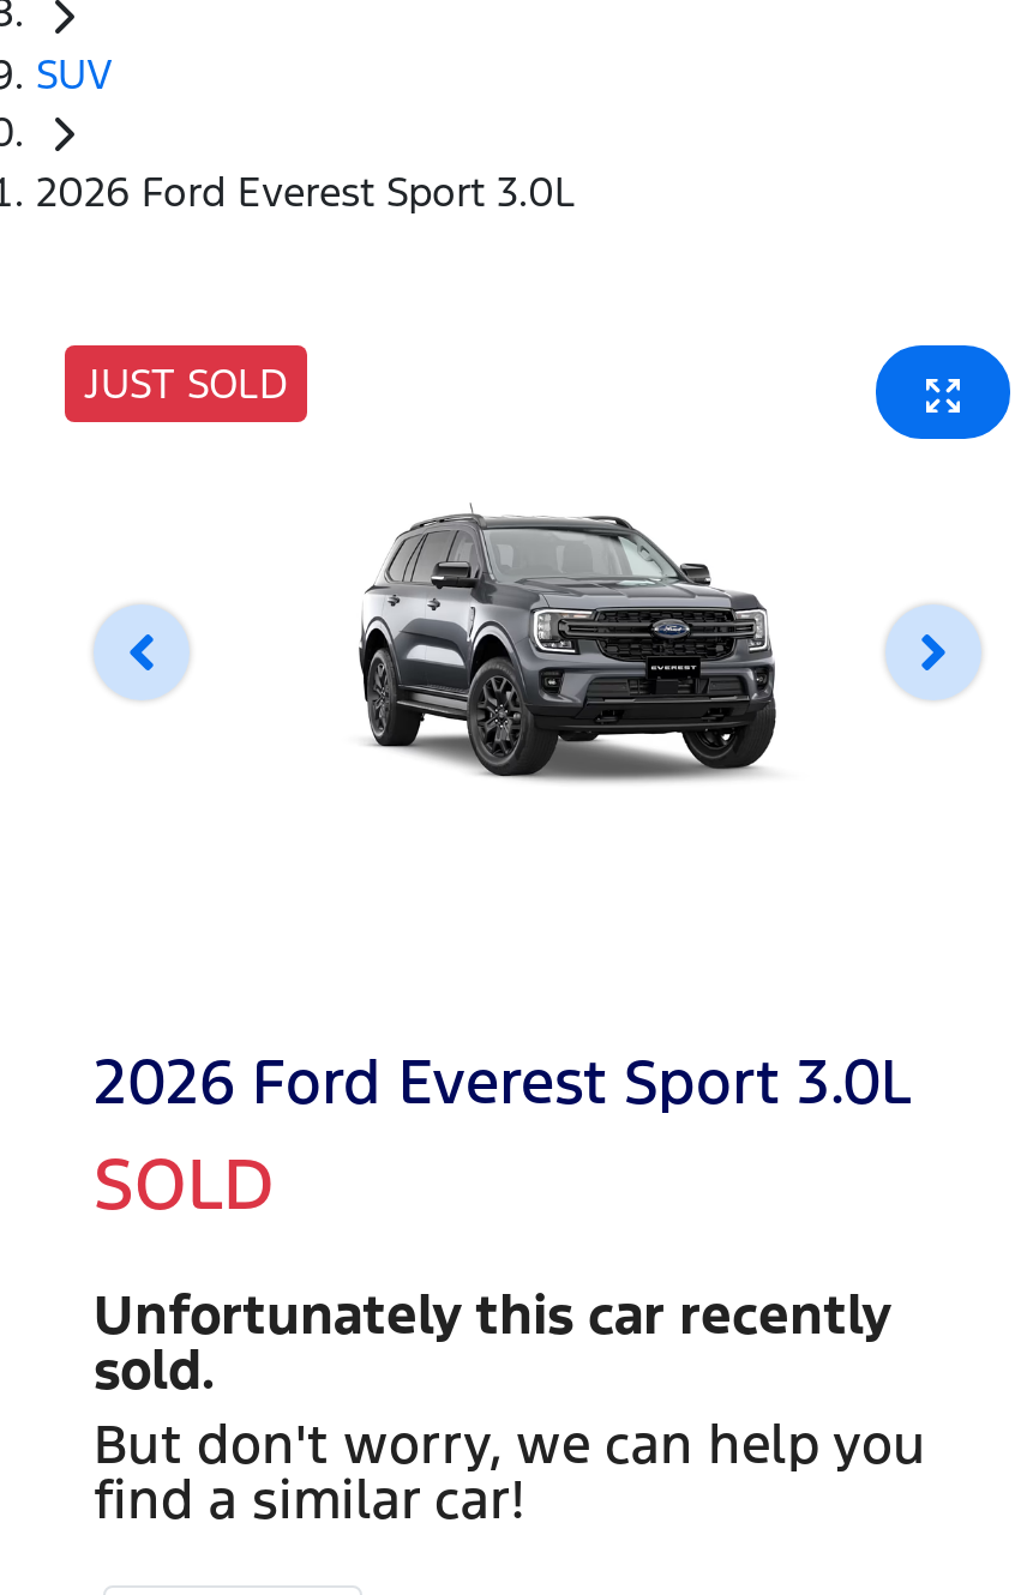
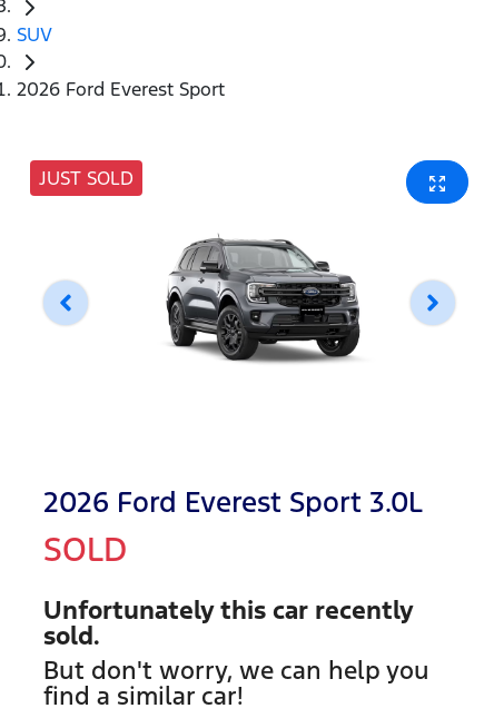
[36,166,576,219] 2026 Ford Everest Sport 3.0L -> [17,77,225,102] 2026 Ford Everest Sport

